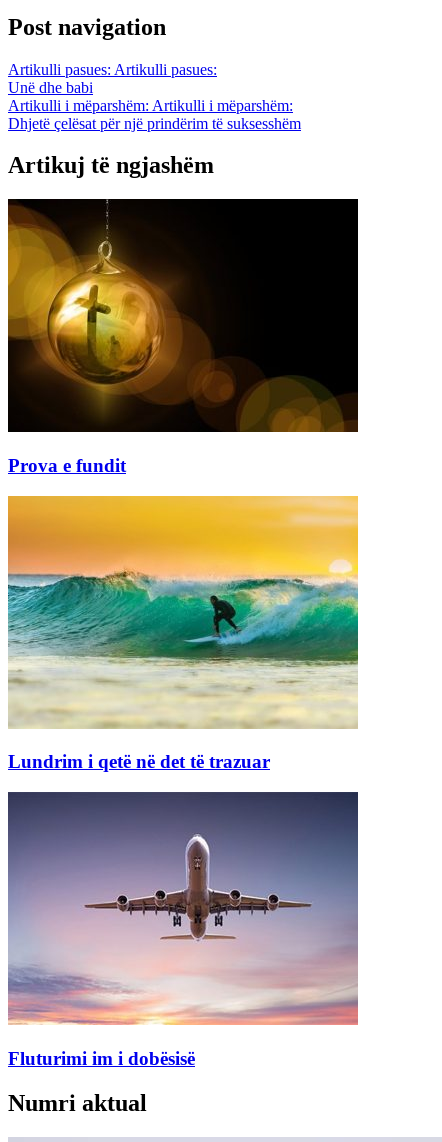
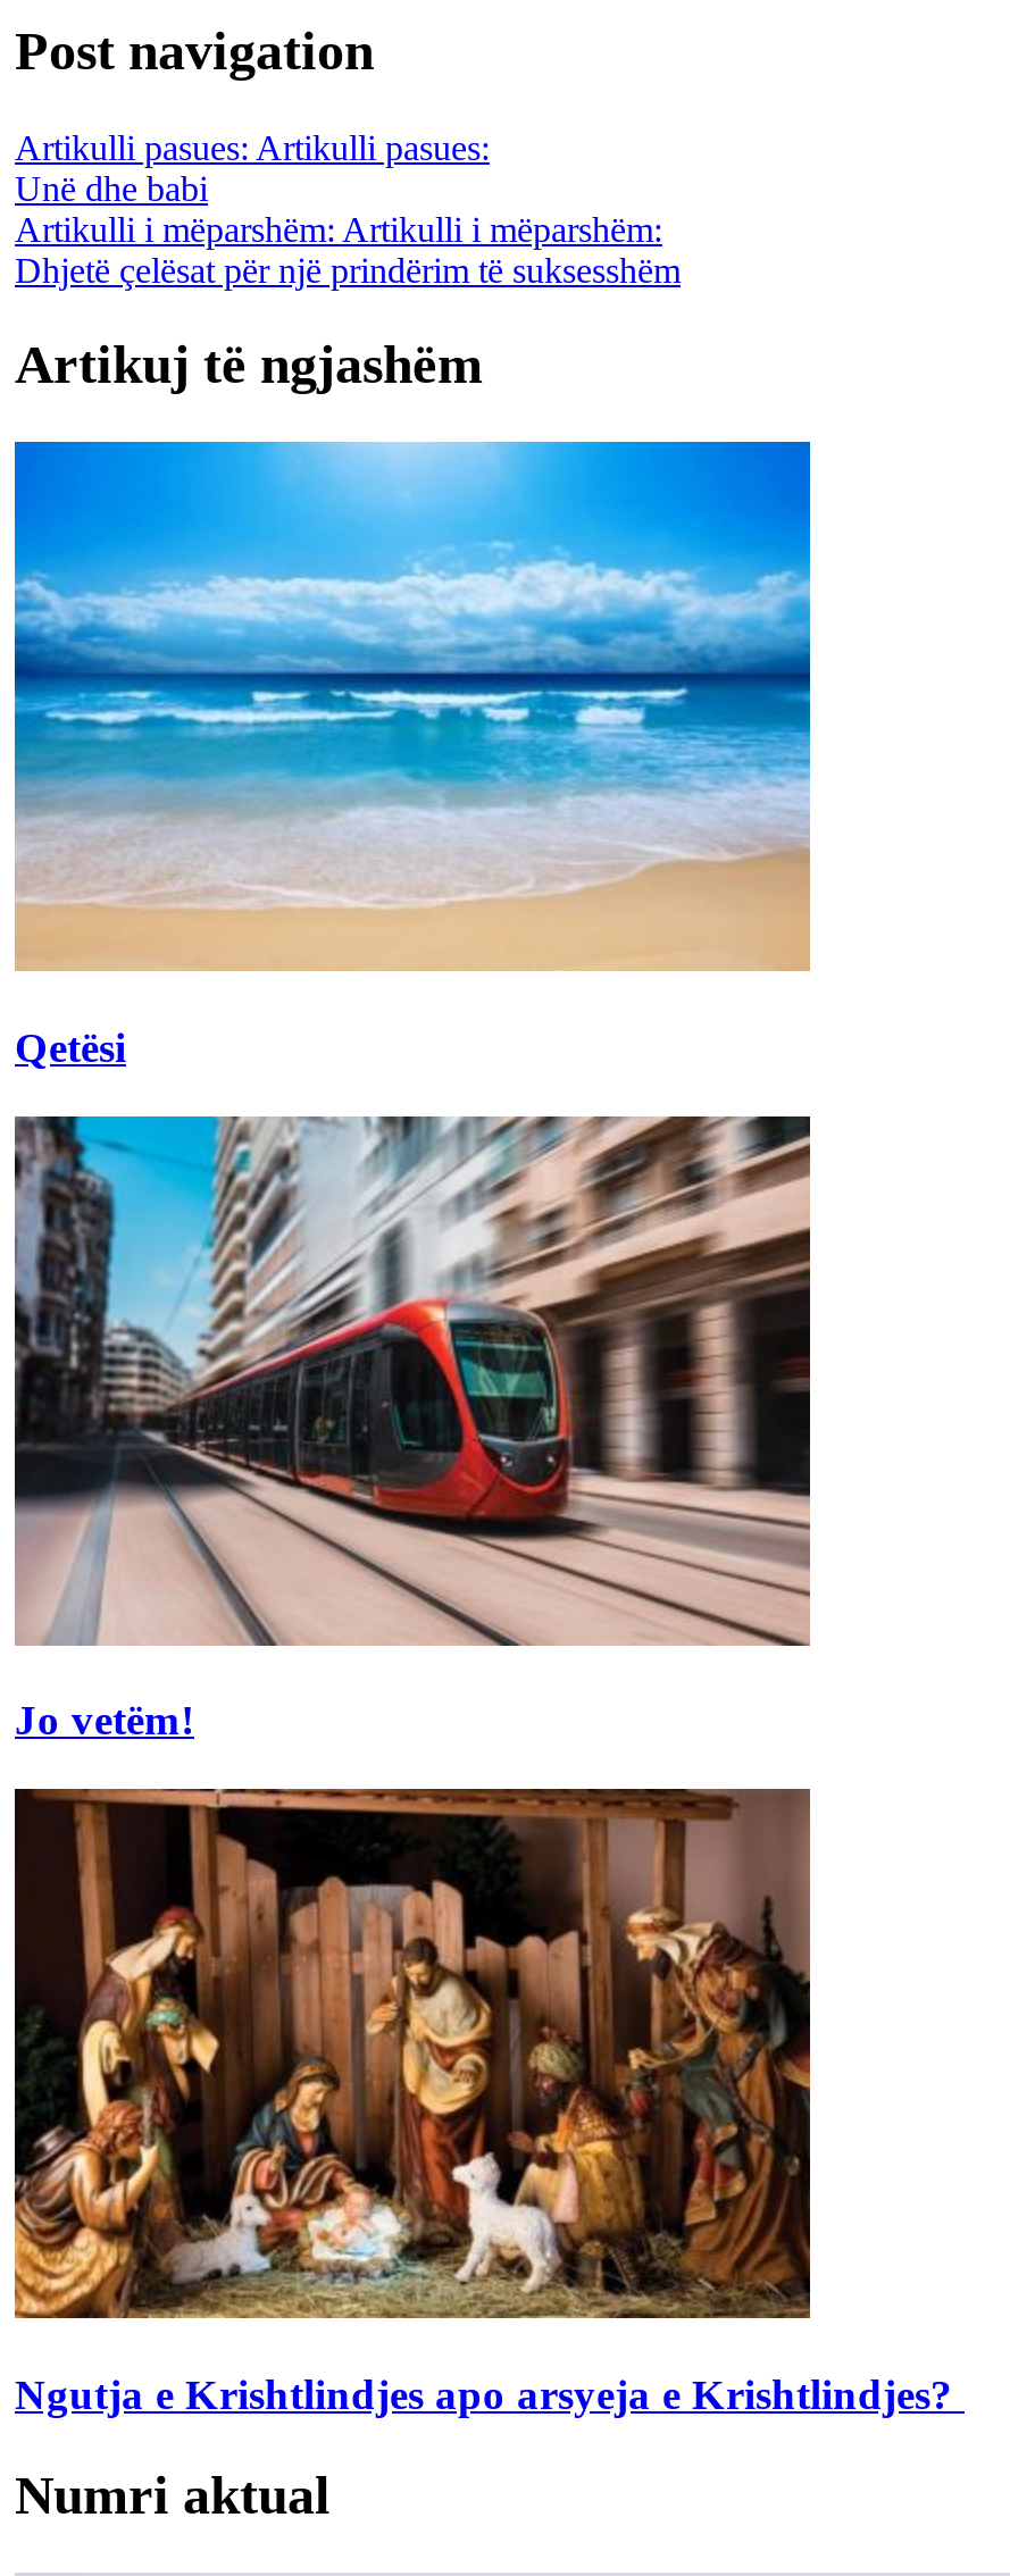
[7,198,359,476] [image] | Prova e fundit -> [12,440,812,1071] [image] | Qetësi
[7,495,359,772] [image] | Lundrim i qetë në det të trazuar -> [12,1114,812,1745] [image] | Jo vetëm!
[7,791,359,1069] [image] | Fluturimi im i dobësisë -> [12,1787,965,2418] [image] | Ngutja e Krishtlindjes apo arsyeja e Krishtlindjes?

